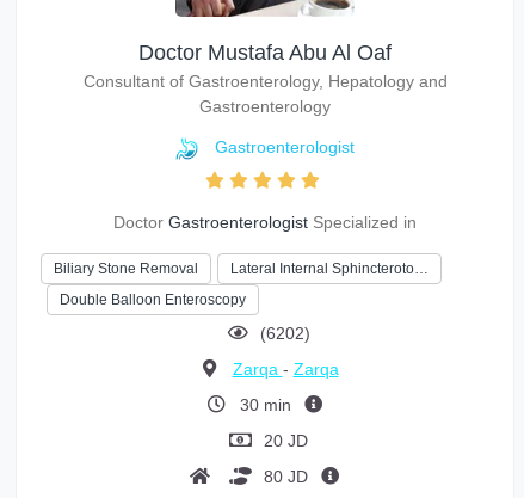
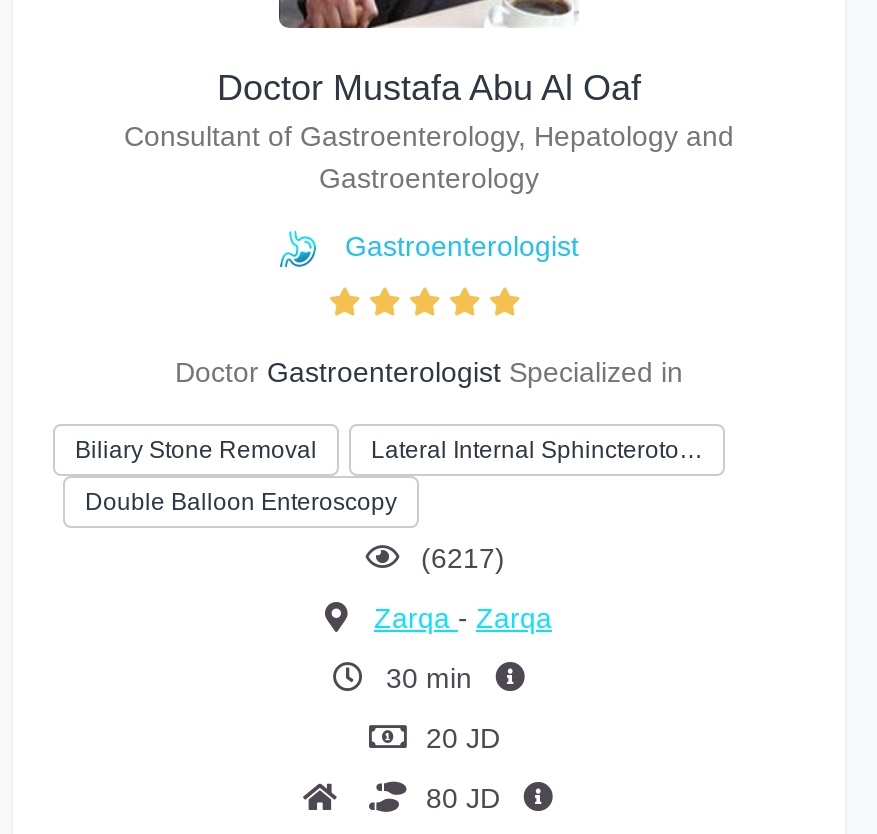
[255,324,310,343] (6202) -> [413,542,505,574] (6217)

